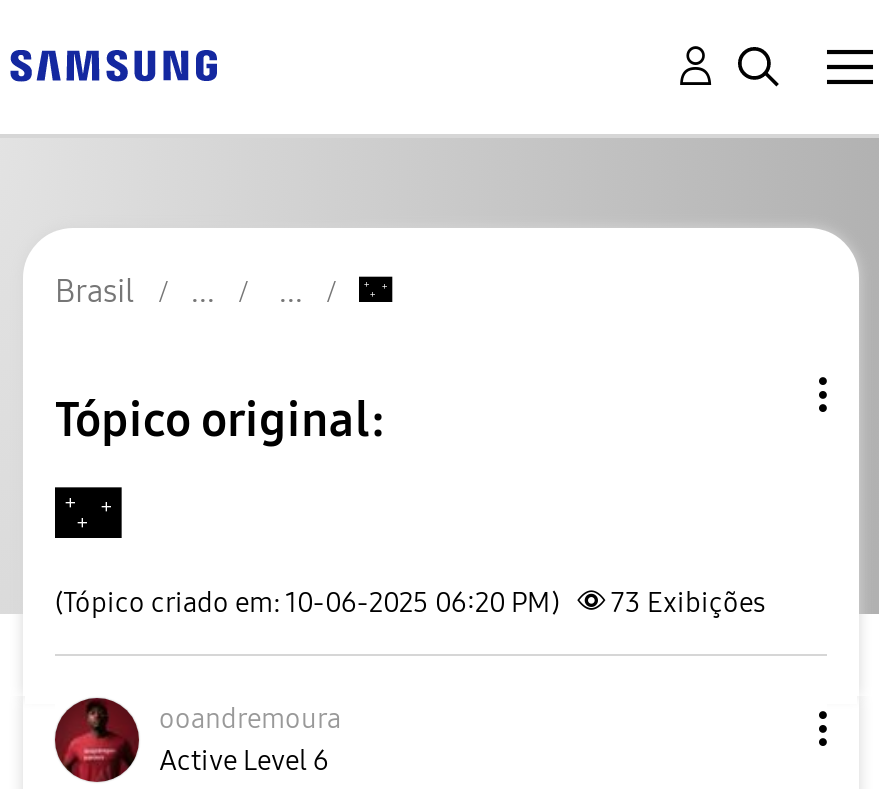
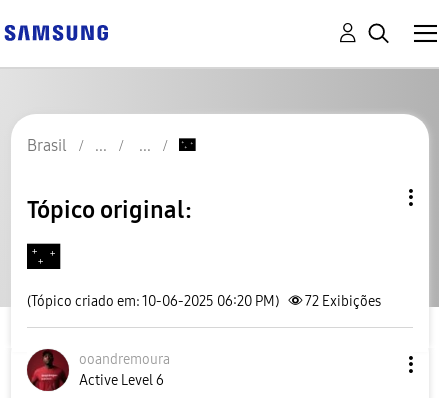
[55,586,765,620] (Tópico criado em: 10-06-2025 06:20 PM) 73 Exibições -> [27,293,381,310] (Tópico criado em: 10-06-2025 06:20 PM) 72 Exibições

